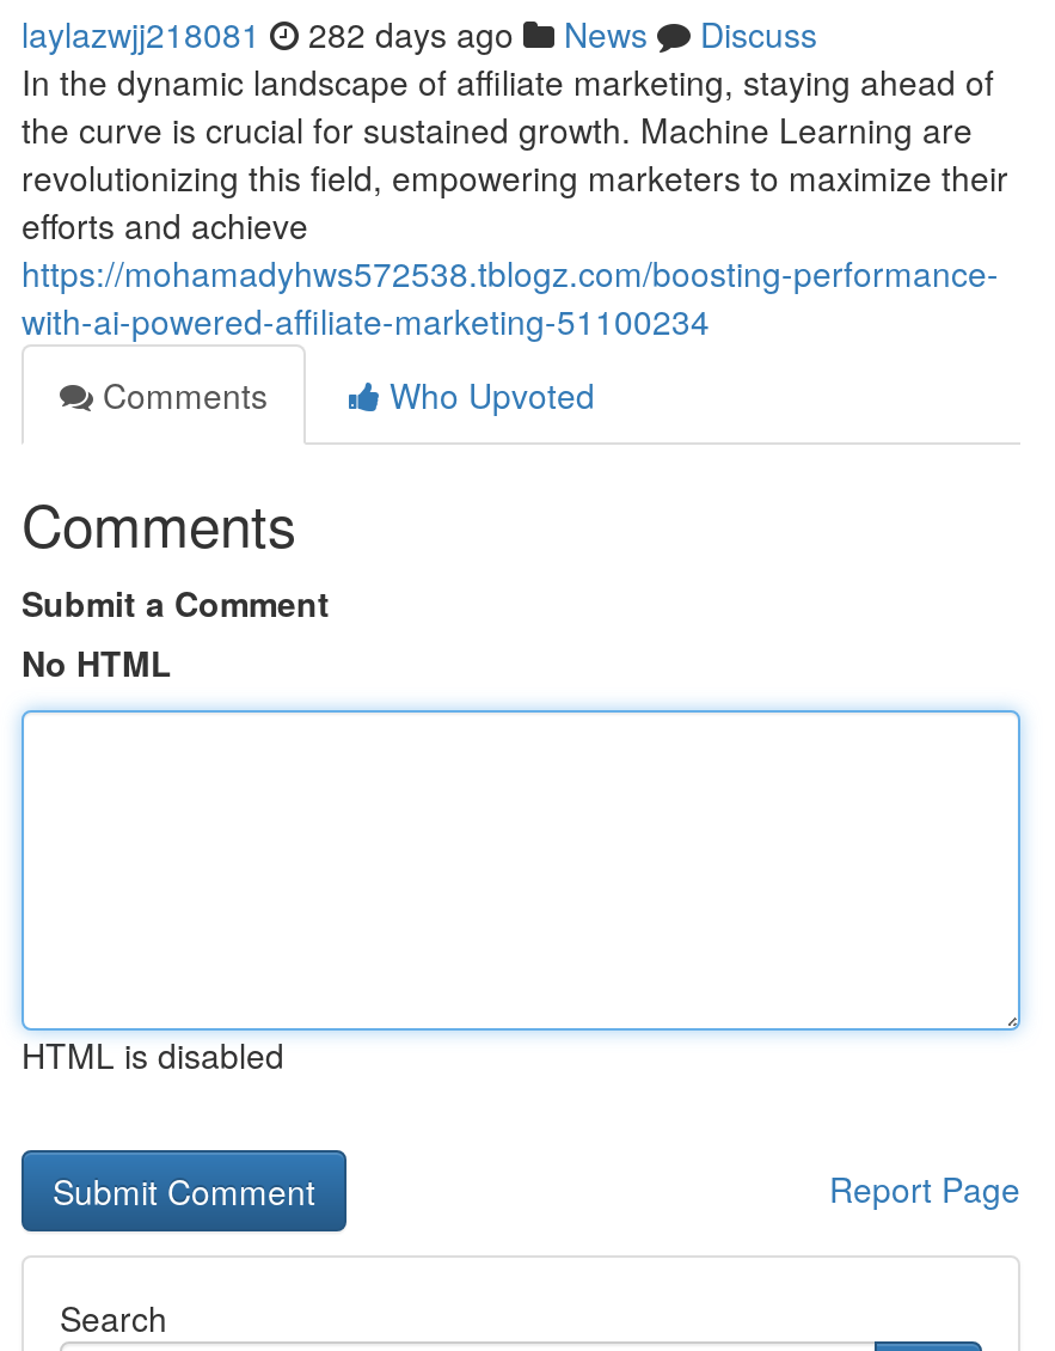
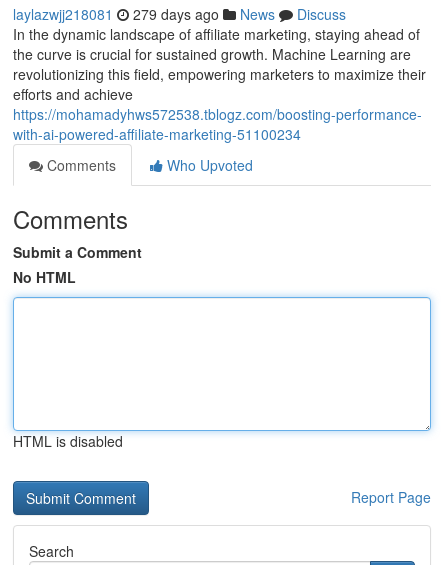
[22,10,817,57] laylazwjj218081 282 days ago News Discuss -> [13,4,346,24] laylazwjj218081 279 days ago News Discuss

